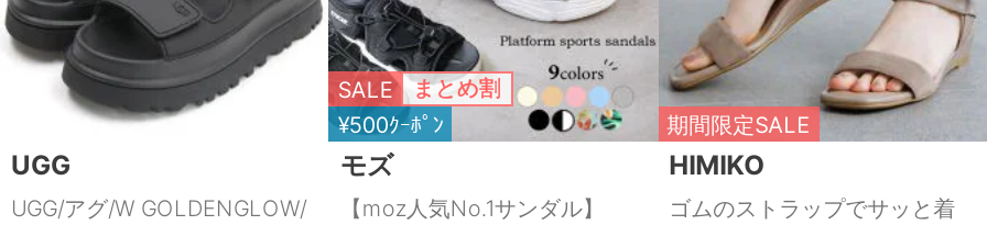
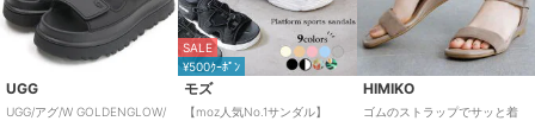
[413,76,501,100] まとめ割 -> none
[667,112,810,138] 期間限定SALE -> none

